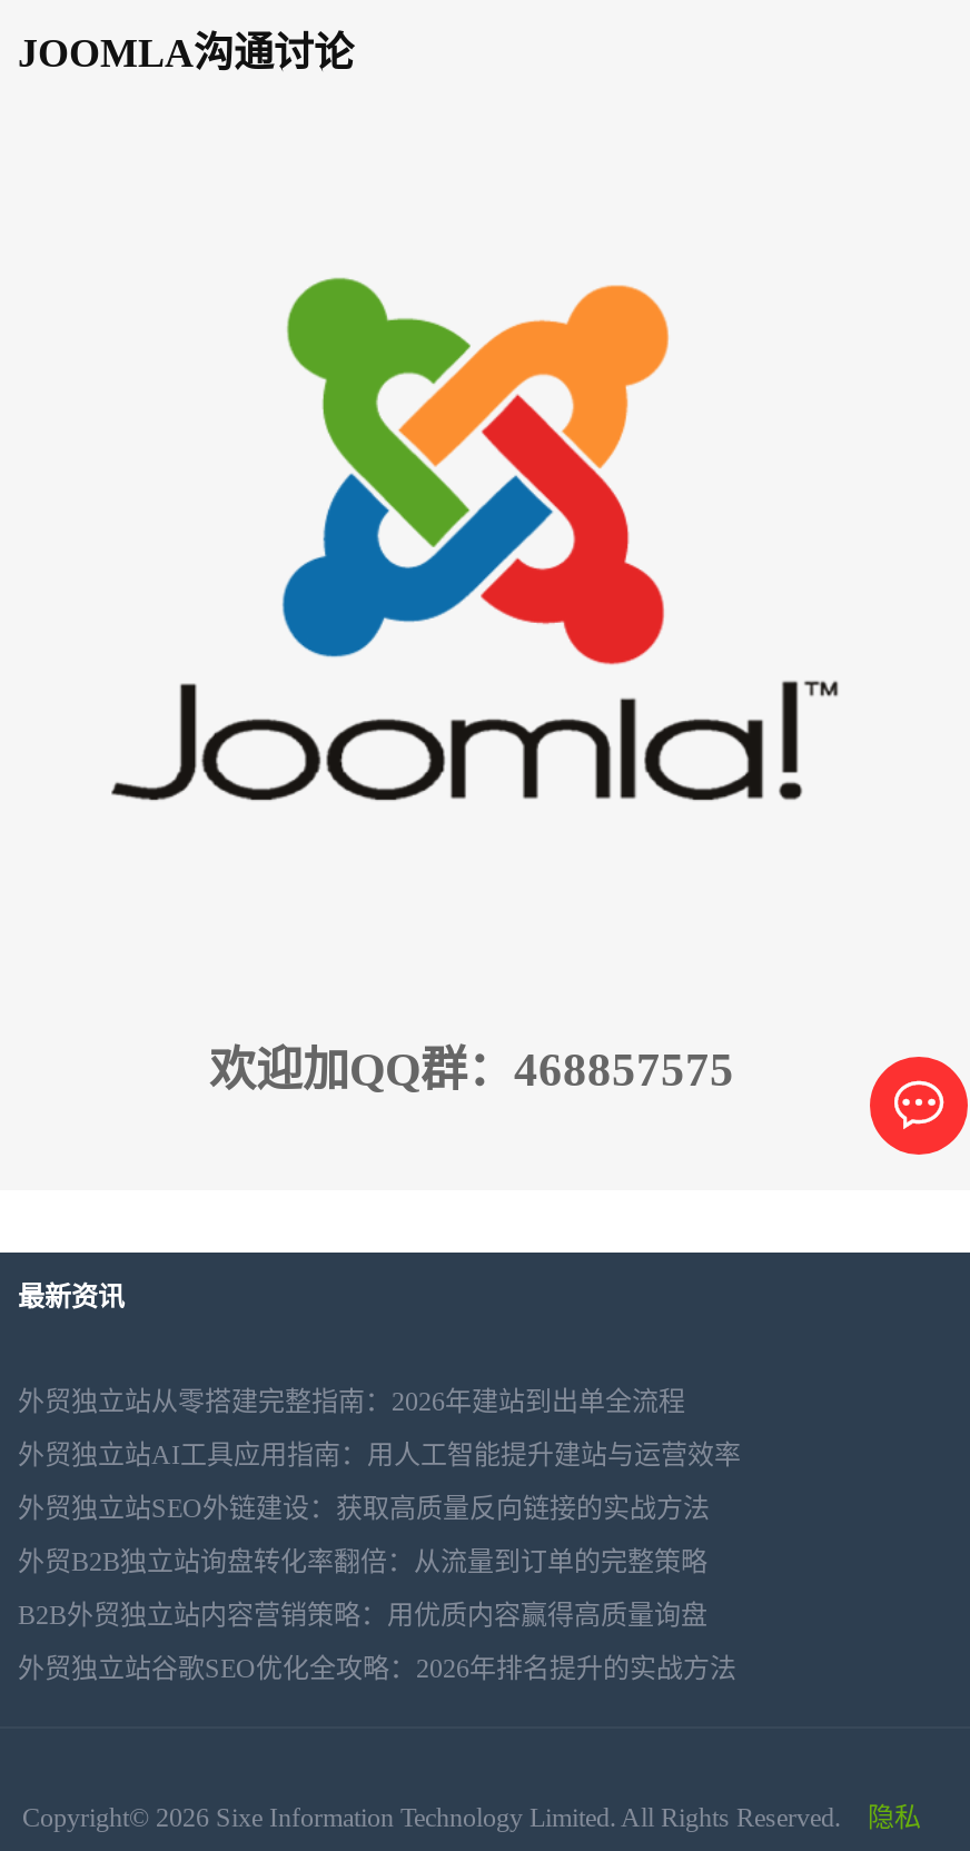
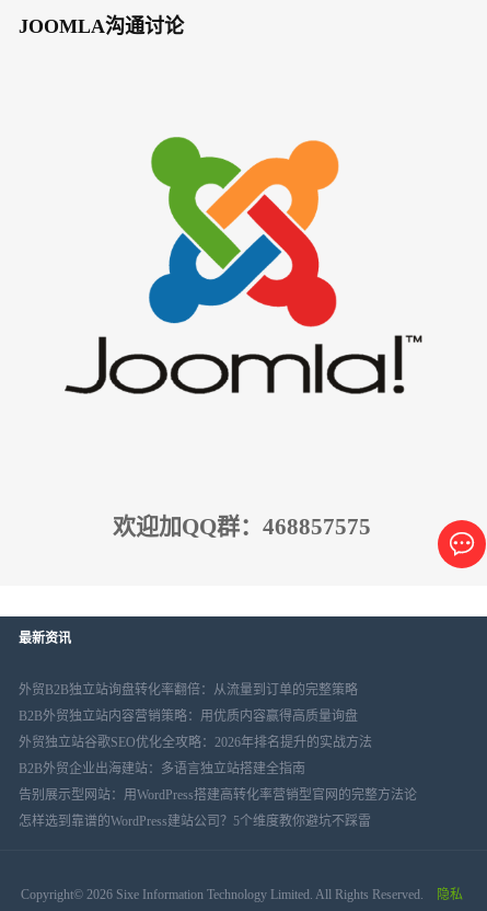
[18,1387,741,1525] 外贸独立站从零搭建完整指南：2026年建站到出单全流程 | 外贸独立站AI工具应用指南：用人工智能提升建站与运营效率 | 外贸独立站SEO外链建设：获取高质量反向链接的实战方法 -> none
moved [18,1547,736,1685] -> [19,683,372,750]: 外贸B2B独立站询盘转化率翻倍：从流量到订单的完整策略 | B2B外贸独立站内容营销策略：用优质内容赢得高质量询盘 | 外贸独立站谷歌SEO优化全攻略：2026年排名提升的实战方法
none -> [19,761,417,829] B2B外贸企业出海建站：多语言独立站搭建全指南 | 告别展示型网站：用WordPress搭建高转化率营销型官网的完整方法论 | 怎样选到靠谱的WordPress建站公司？5个维度教你避坑不踩雷

